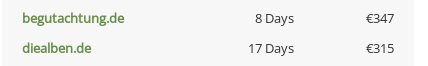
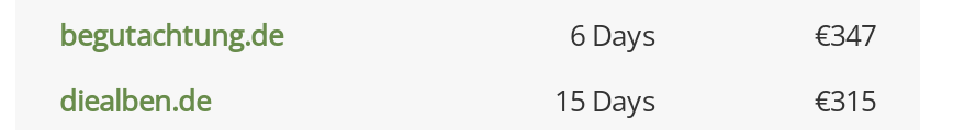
[254,9,293,27] 8 Days -> [570,15,655,55] 6 Days
[247,39,293,57] 17 Days -> [554,81,655,120] 15 Days

